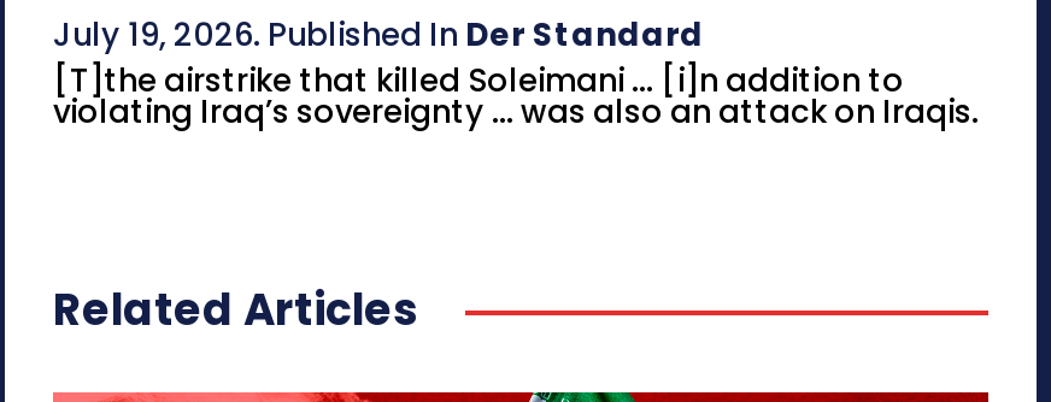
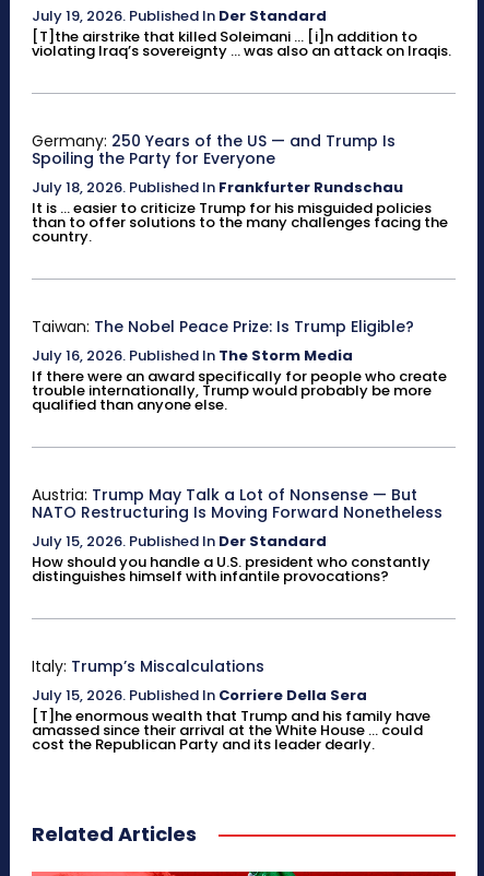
none -> [32,130,448,247] Germany: 250 Years of the US — and Trump Is | Spoiling the Party for Everyone | July 18, 2026. Published In Frankfurter Rundschau | It is ... easier to criticize Trump for his misguided policies | than to offer solutions to the many challenges facing the | country.
none -> [32,316,447,415] Taiwan: The Nobel Peace Prize: Is Trump Eligible? | July 16, 2026. Published In The Storm Media | If there were an award specifically for people who create | trouble internationally, Trump would probably be more | qualified than anyone else.
none -> [32,484,442,587] Austria: Trump May Talk a Lot of Nonsense — But | NATO Restructuring Is Moving Forward Nonetheless | July 15, 2026. Published In Der Standard | How should you handle a U.S. president who constantly | distinguishes himself with infantile provocations?
none -> [32,655,430,755] Italy: Trump’s Miscalculations | July 15, 2026. Published In Corriere Della Sera | [T]he enormous wealth that Trump and his family have | amassed since their arrival at the White House ... could | cost the Republican Party and its leader dearly.

